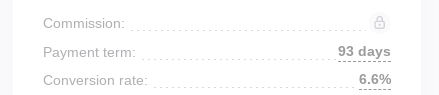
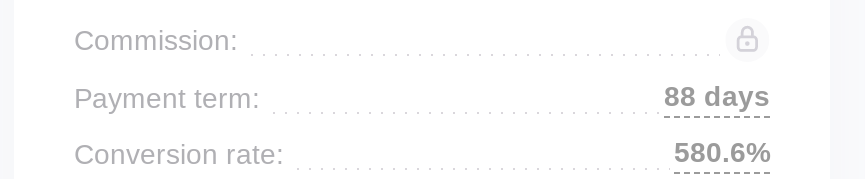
[338,43,391,59] 93 days -> [664,80,770,112] 88 days
[359,71,391,87] 6.6% -> [674,136,770,168] 580.6%

